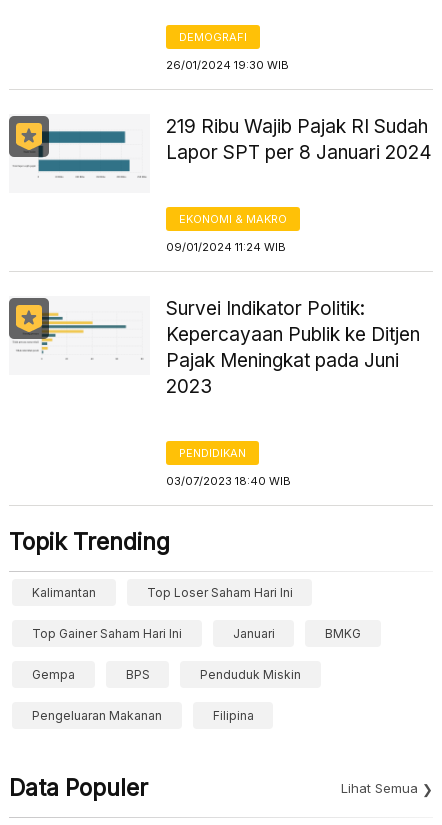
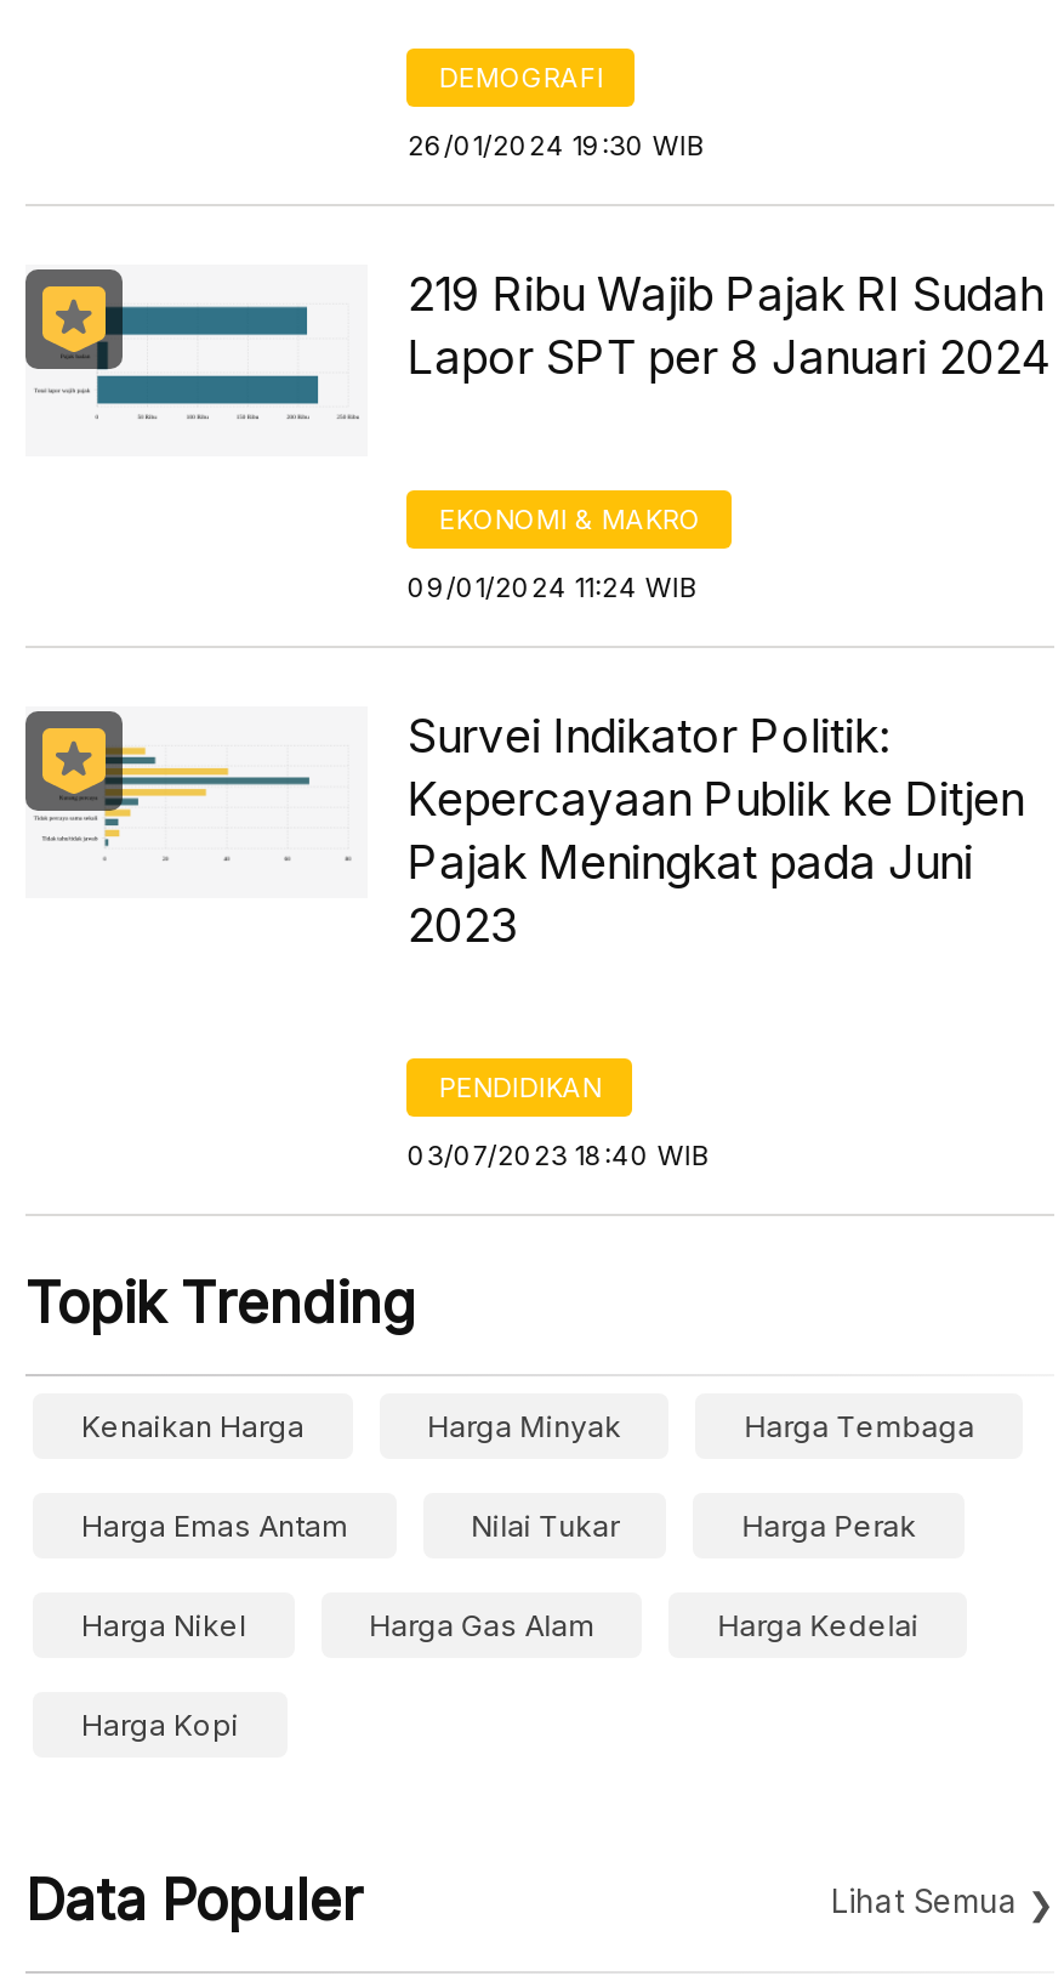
[32,585,293,600] Kalimantan | Top Loser Saham Hari Ini -> [81,1408,975,1444] Kenaikan Harga | Harga Minyak | Harga Tembaga
[32,626,361,641] Top Gainer Saham Hari Ini | Januari | BMKG -> [81,1507,916,1544] Harga Emas Antam | Nilai Tukar | Harga Perak
[32,667,301,682] Gempa | BPS | Penduduk Miskin -> [81,1607,919,1643] Harga Nikel | Harga Gas Alam | Harga Kedelai
[32,708,254,723] Pengeluaran Makanan | Filipina -> [81,1707,239,1743] Harga Kopi

